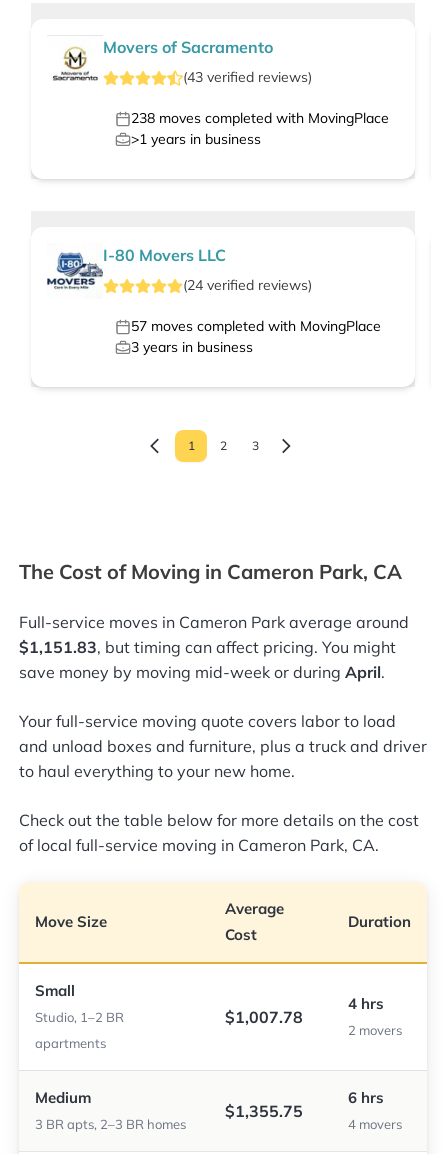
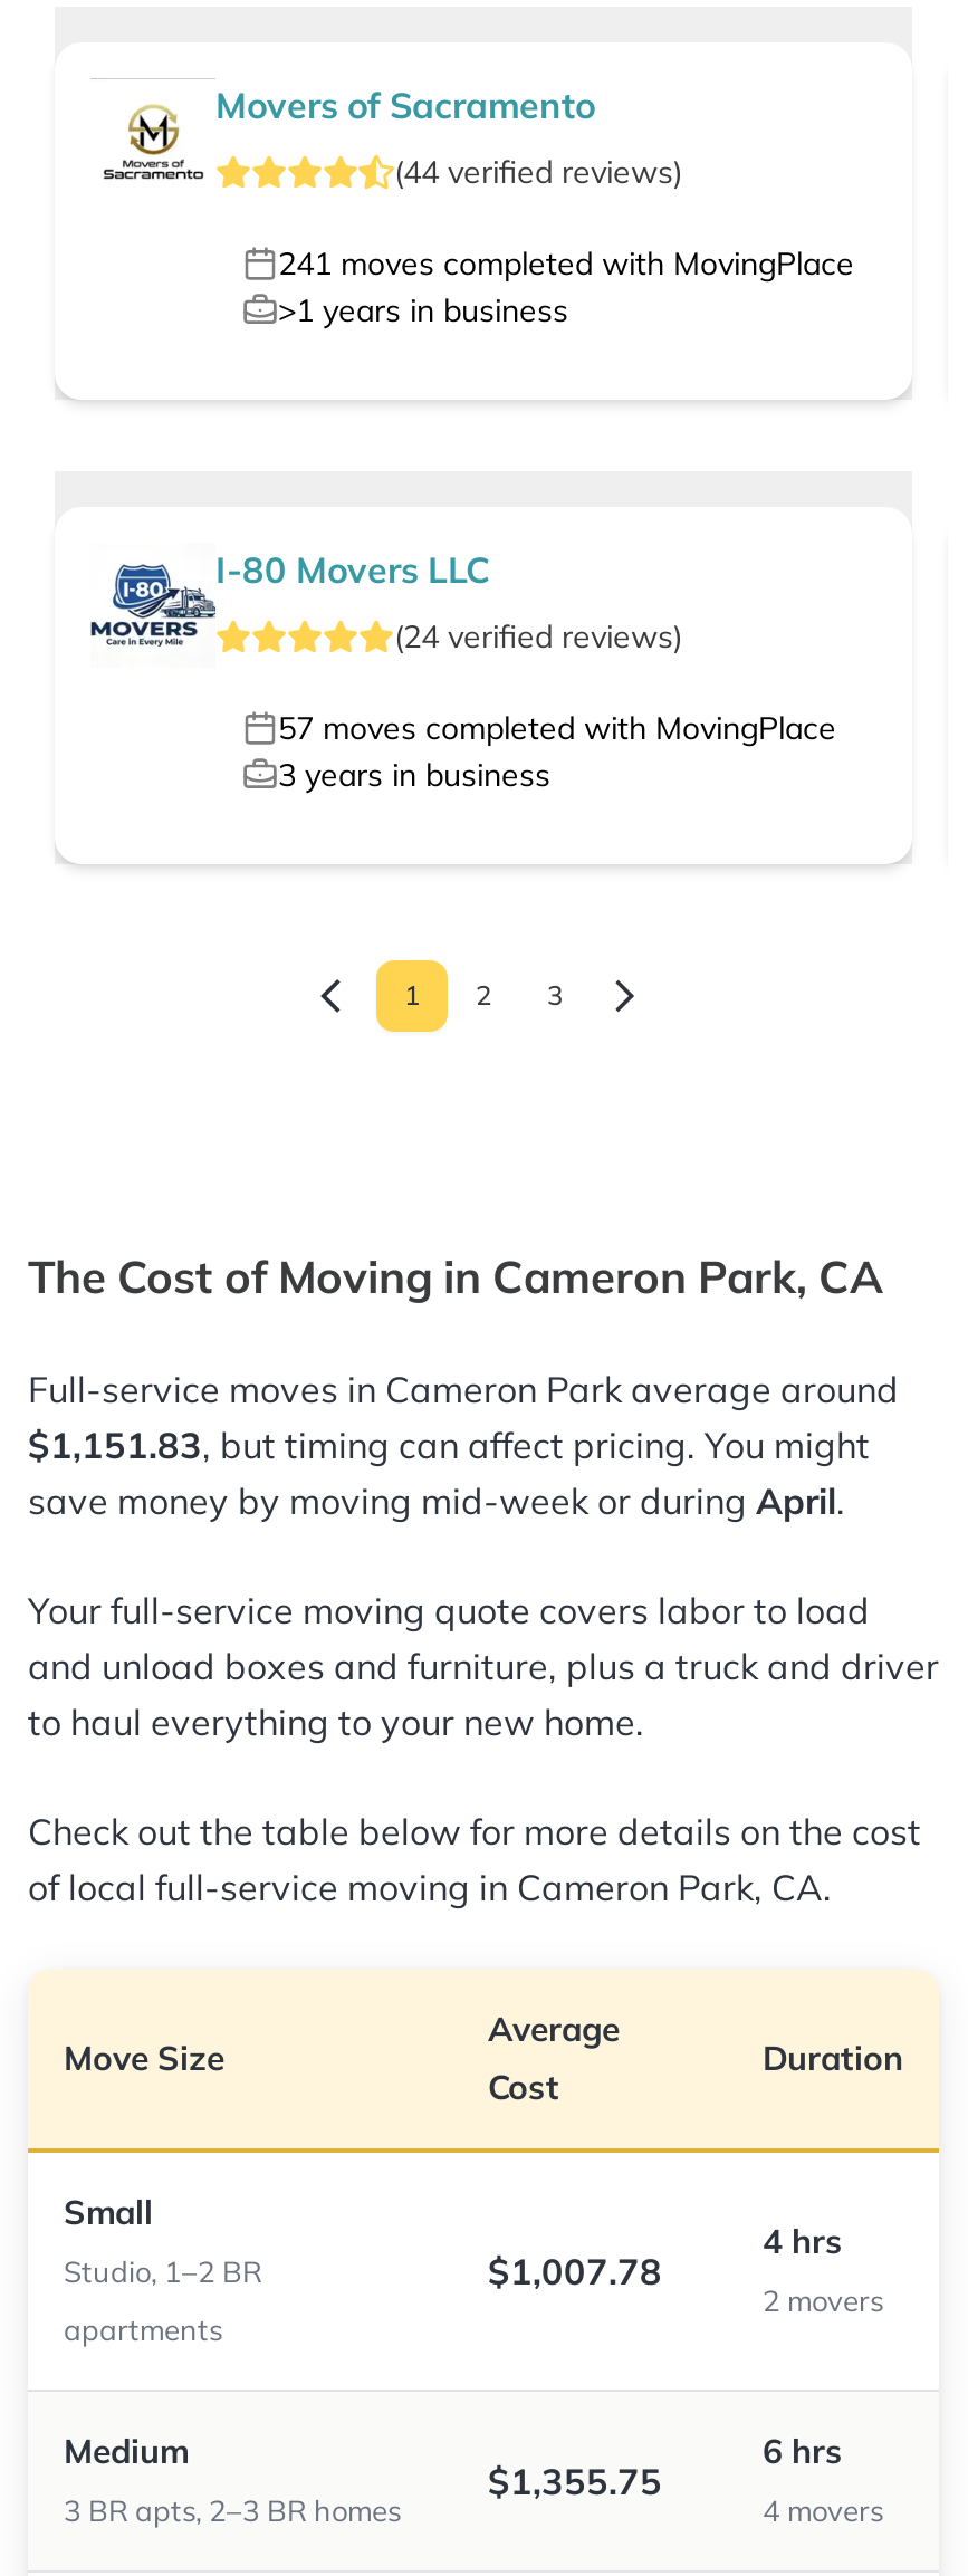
[183,68,312,86] (43 verified reviews) -> [394,151,682,191] (44 verified reviews)
[131,109,389,127] 238 moves completed with MovingPlace -> [278,242,854,282] 241 moves completed with MovingPlace

